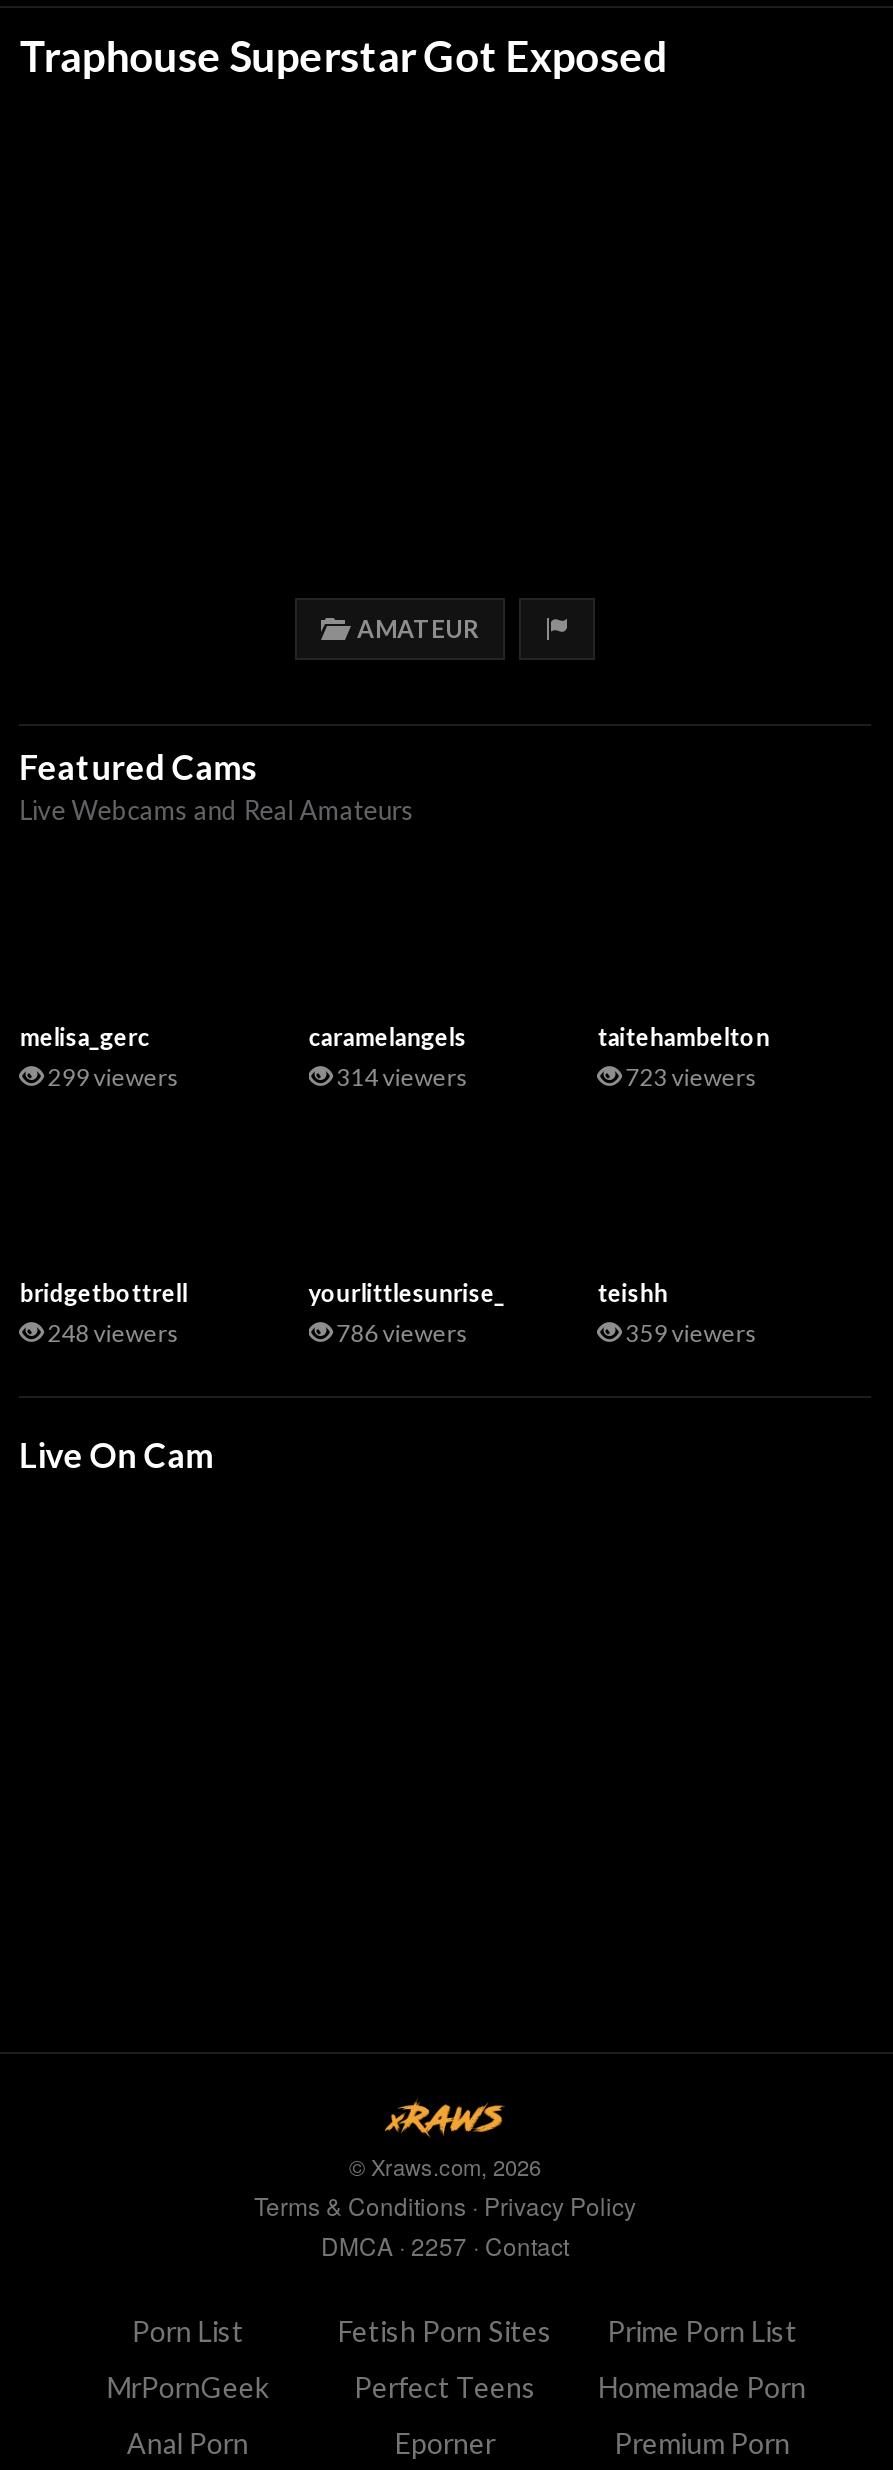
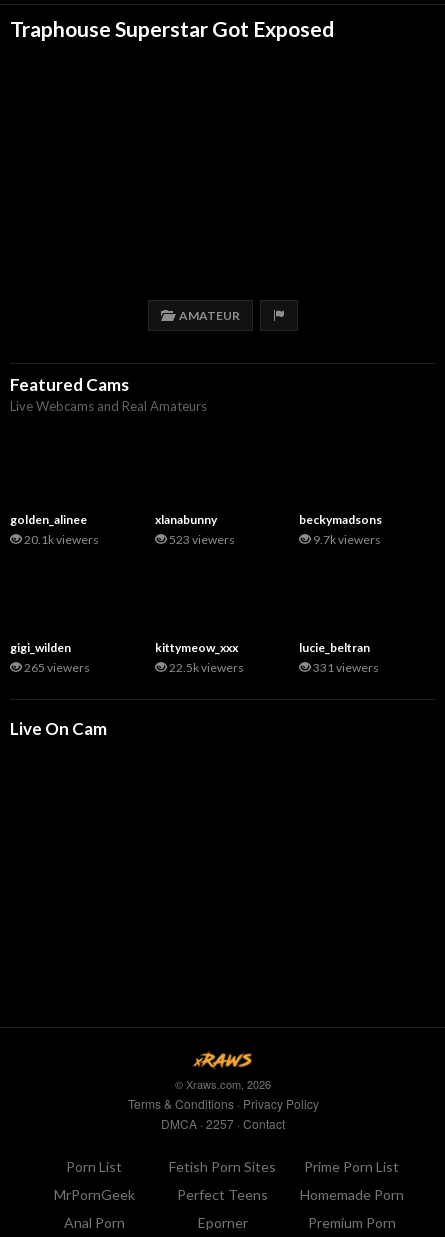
[19,1022,179,1092] melisa_gerc | 299 viewers -> [10,512,99,547] golden_alinee | 20.1k viewers
[308,1022,468,1092] caramelangels | 314 viewers -> [155,512,235,547] xlanabunny | 523 viewers
[597,1022,769,1092] taitehambelton | 723 viewers -> [299,512,382,547] beckymadsons | 9.7k viewers
[19,1278,187,1348] bridgetbottrell | 248 viewers -> [10,640,90,675] gigi_wilden | 265 viewers
[308,1278,504,1348] yourlittlesunrise_ | 786 viewers -> [155,640,244,675] kittymeow_xxx | 22.5k viewers
[597,1278,757,1348] teishh | 359 viewers -> [299,640,379,675] lucie_beltran | 331 viewers

